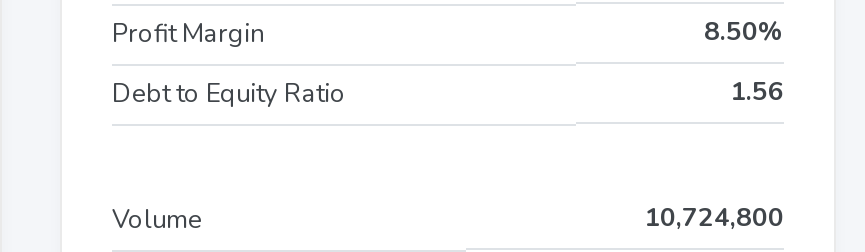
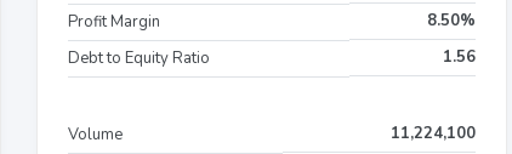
[644,200,784,236] 10,724,800 -> [391,122,476,144] 11,224,100

